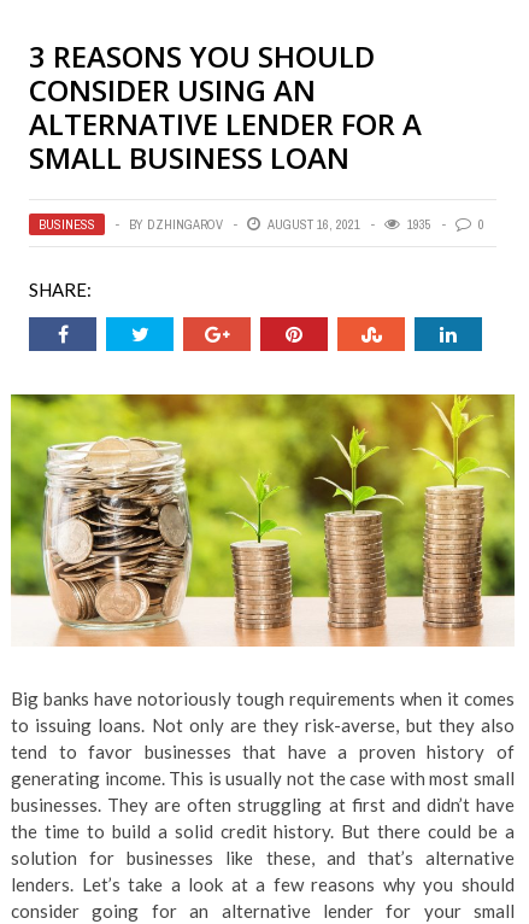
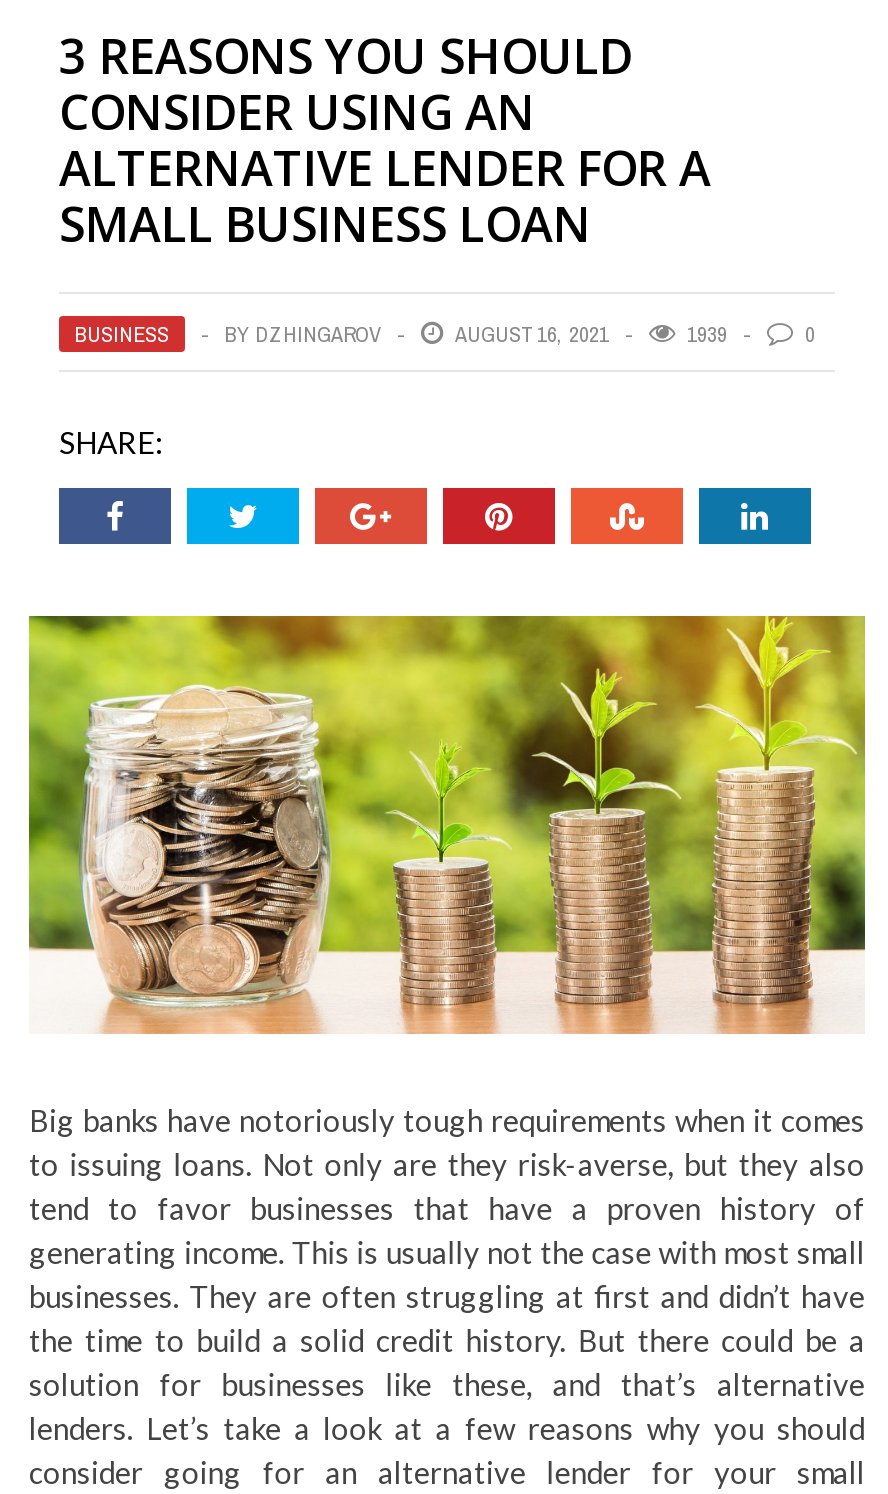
[407,216,431,233] 1935 -> [687,320,727,348] 1939

